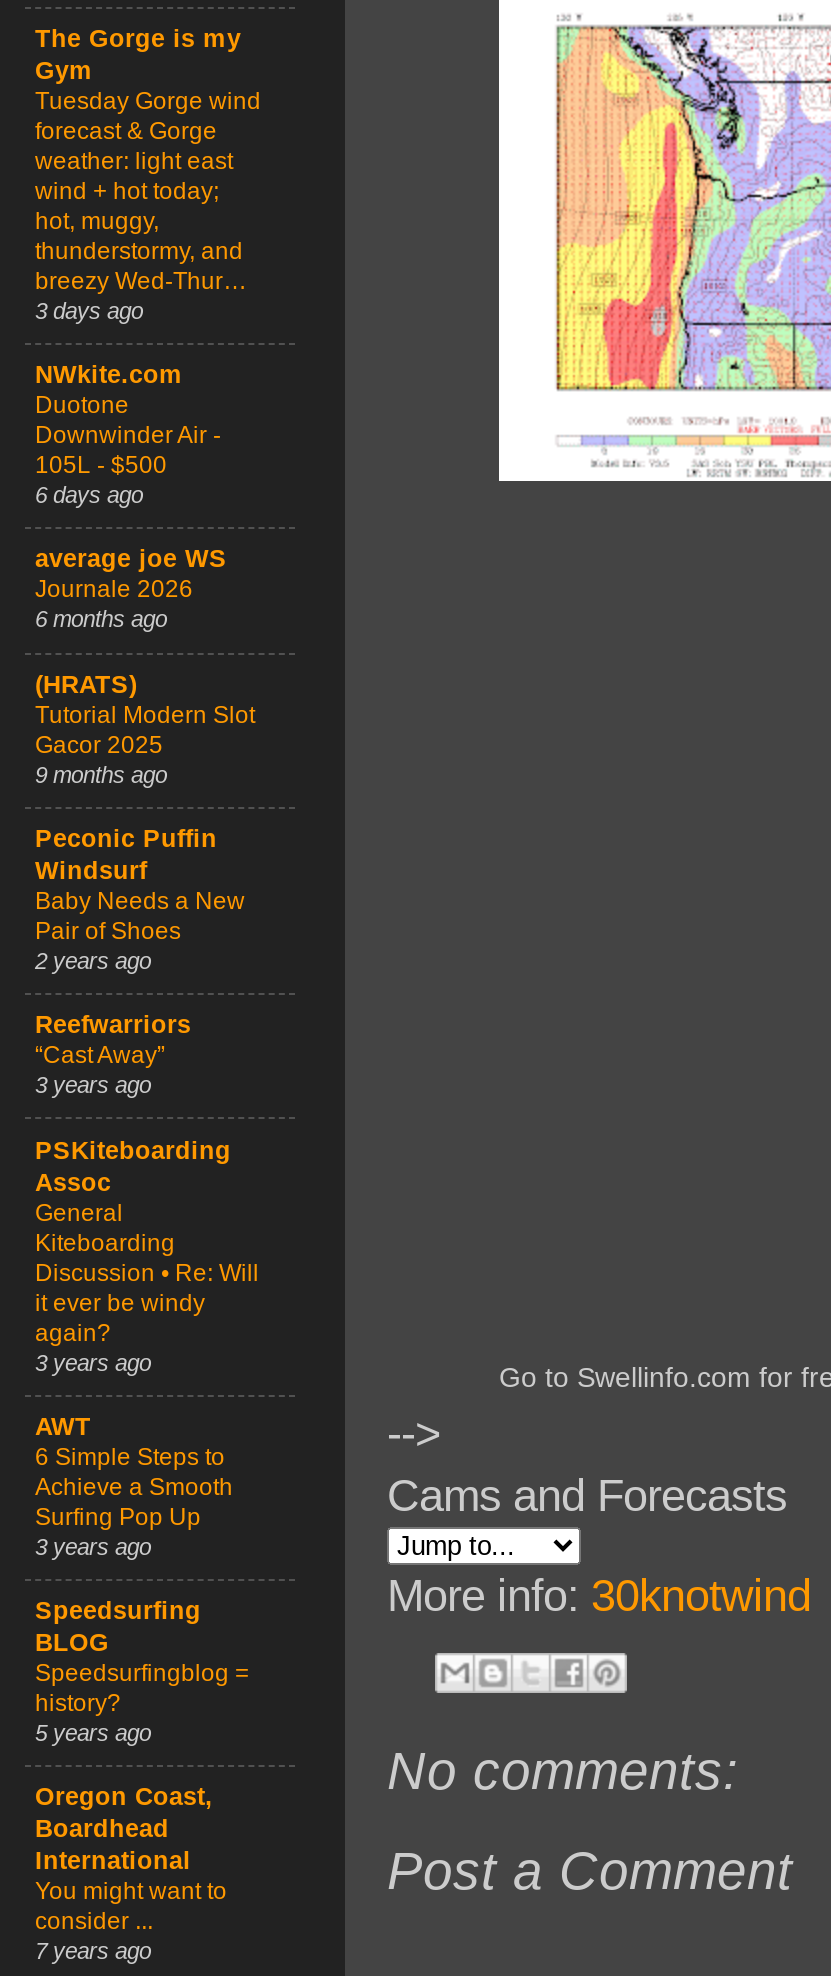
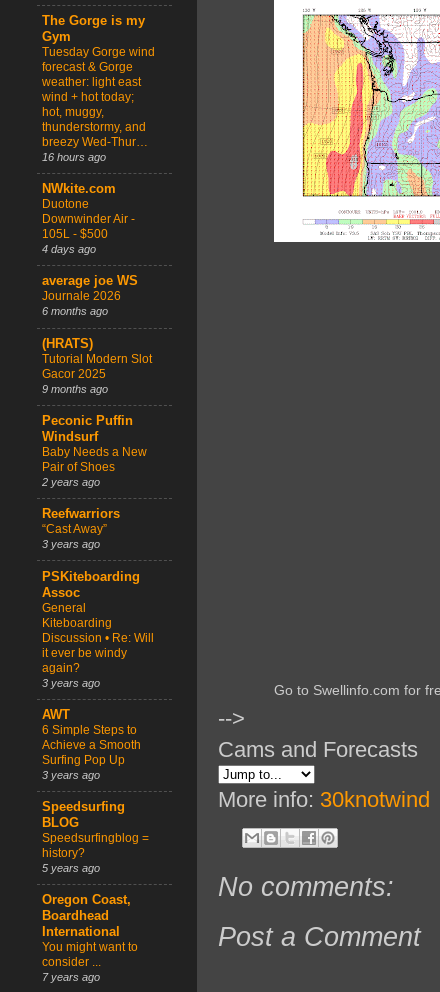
[35,299,143,323] 3 days ago -> [42,151,106,163] 16 hours ago
[35,483,143,507] 6 days ago -> [42,243,96,255] 4 days ago

